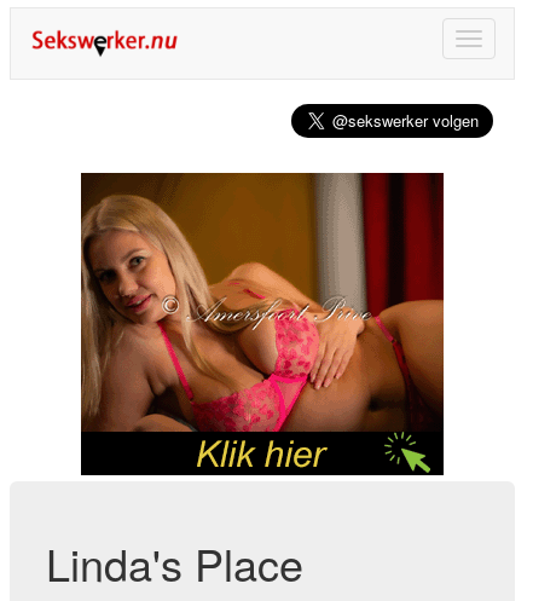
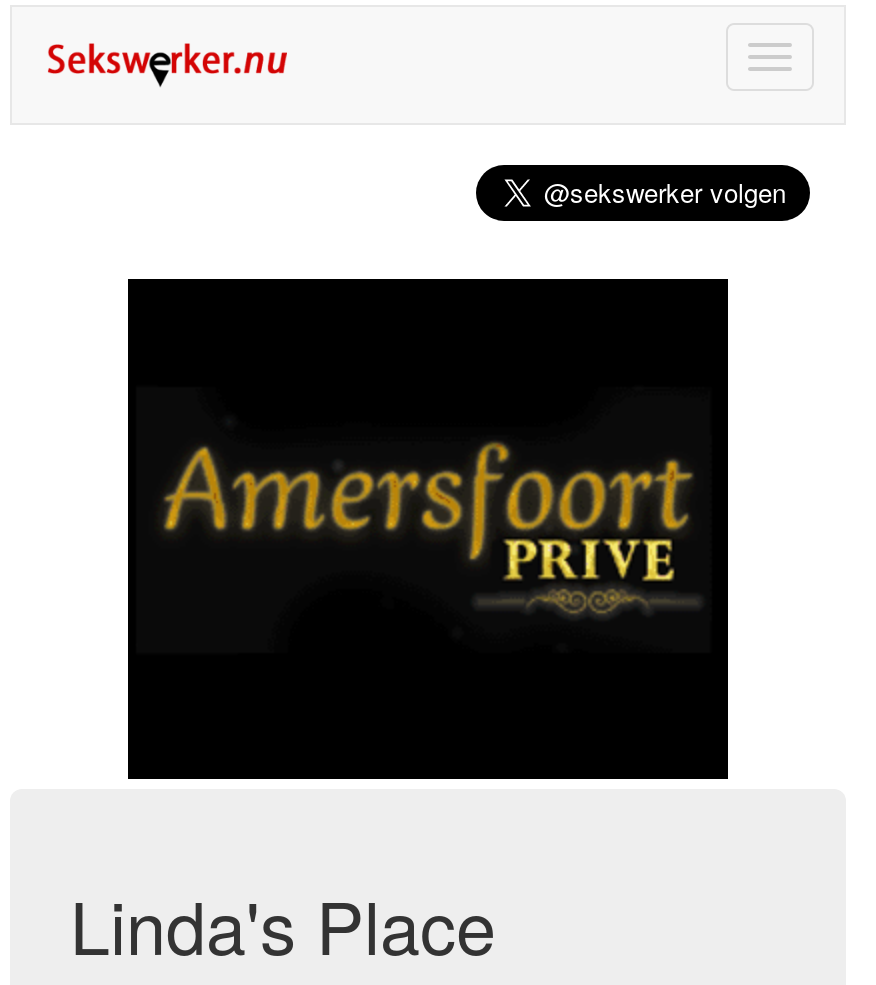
[80,172,445,474] [image] -> [126,277,730,775] [image]

